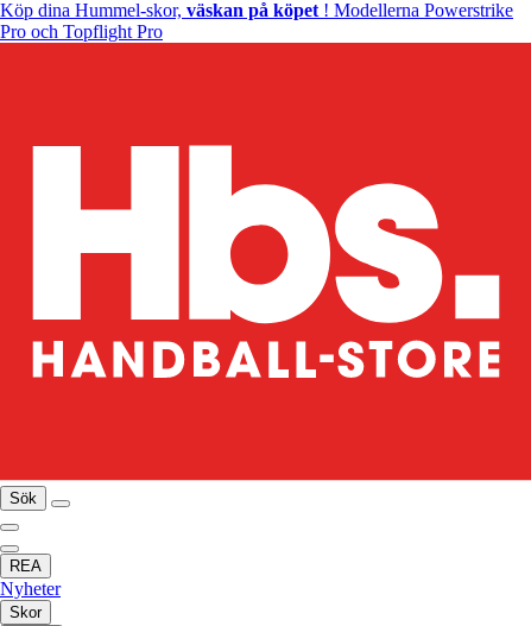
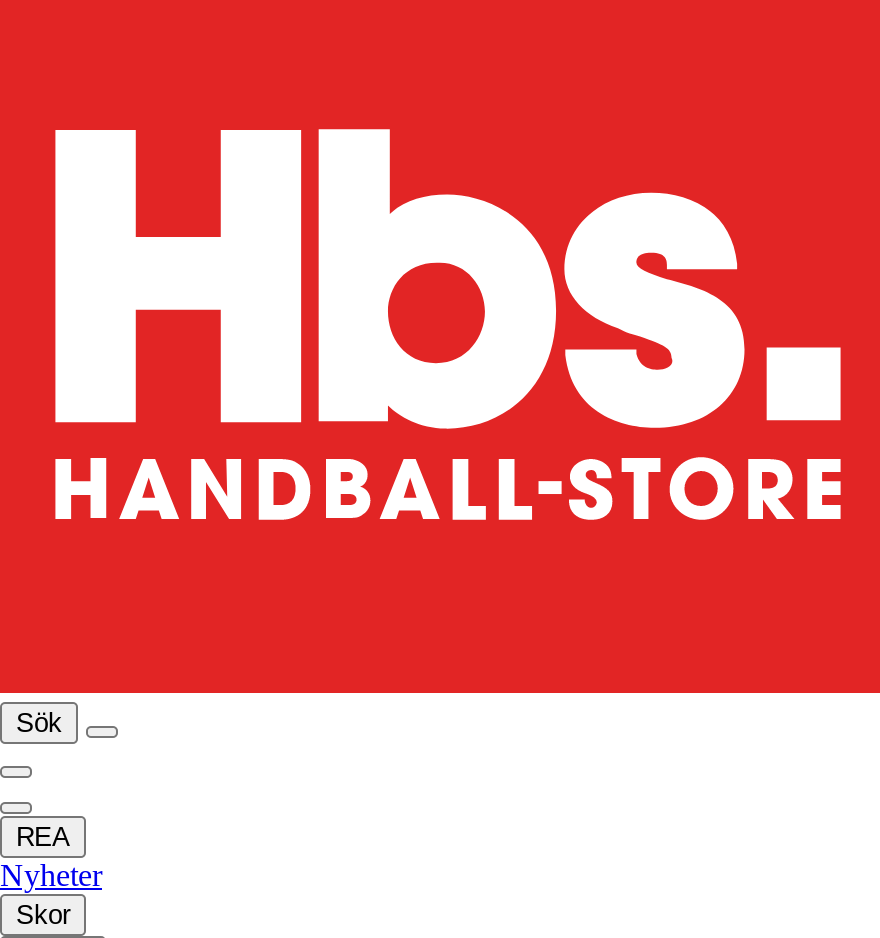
[0,0,513,42] Köp dina Hummel-skor, väskan på köpet! Modellerna Powerstrike | Pro och Topflight Pro -> none

